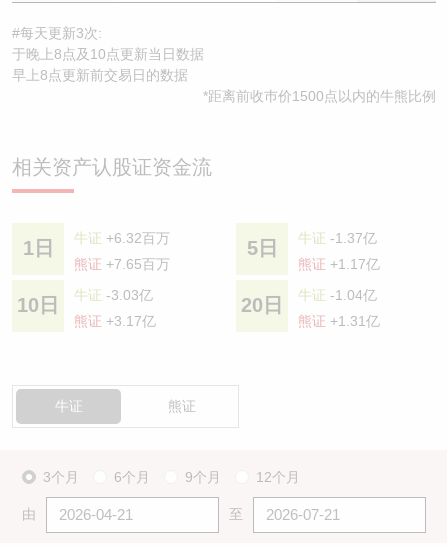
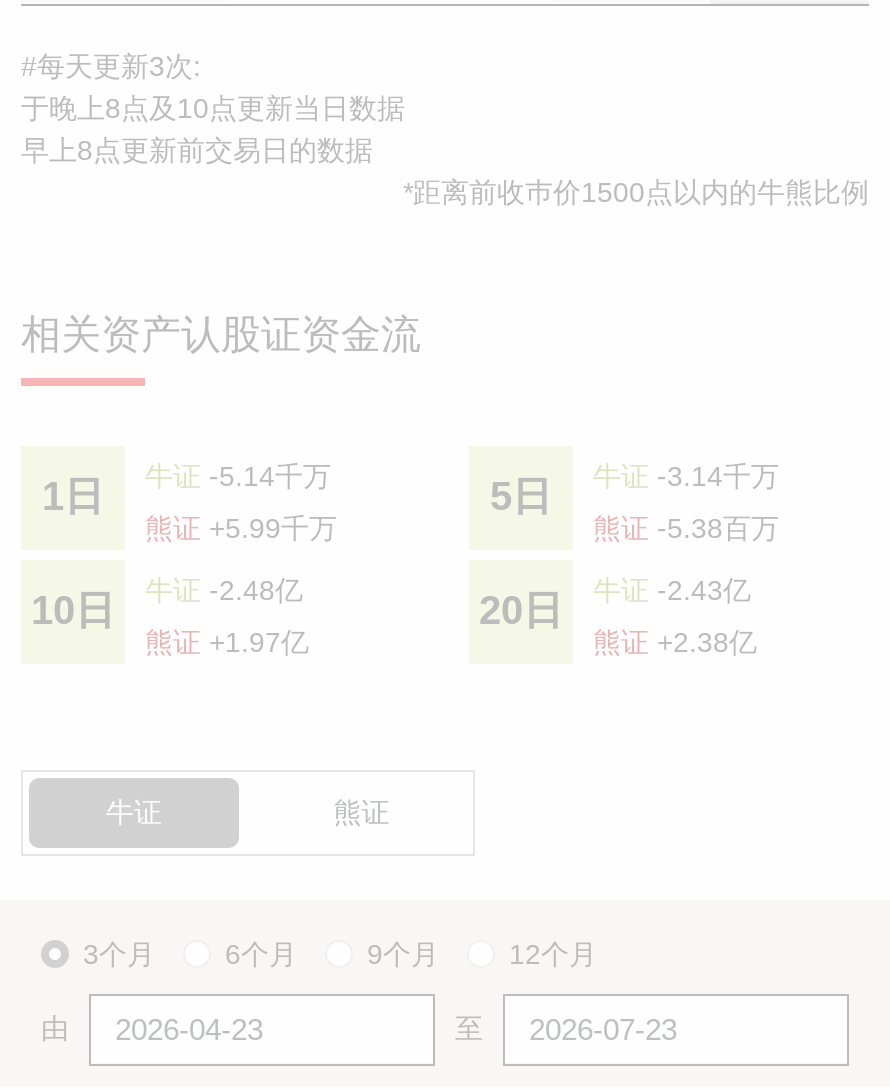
[22,230,170,259] 1日 牛证+6.32百万 -> [42,459,331,517] 1日 牛证-5.14千万
[246,230,377,259] 5日 牛证-1.37亿 -> [490,459,779,517] 5日 牛证-3.14千万
[74,256,170,272] 熊证+7.65百万 -> [145,511,337,543] 熊证+5.99千万
[298,256,380,272] 熊证+1.17亿 -> [593,511,779,543] 熊证-5.38百万
[17,287,153,316] 10日 牛证-3.03亿 -> [31,573,303,631] 10日 牛证-2.48亿
[241,287,377,316] 20日 牛证-1.04亿 -> [479,573,751,631] 20日 牛证-2.43亿
[74,313,156,329] 熊证+3.17亿 -> [145,625,309,657] 熊证+1.97亿
[298,313,380,329] 熊证+1.31亿 -> [593,625,757,657] 熊证+2.38亿

